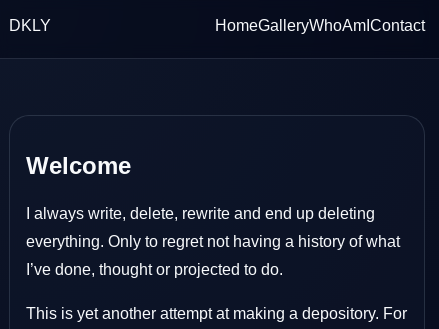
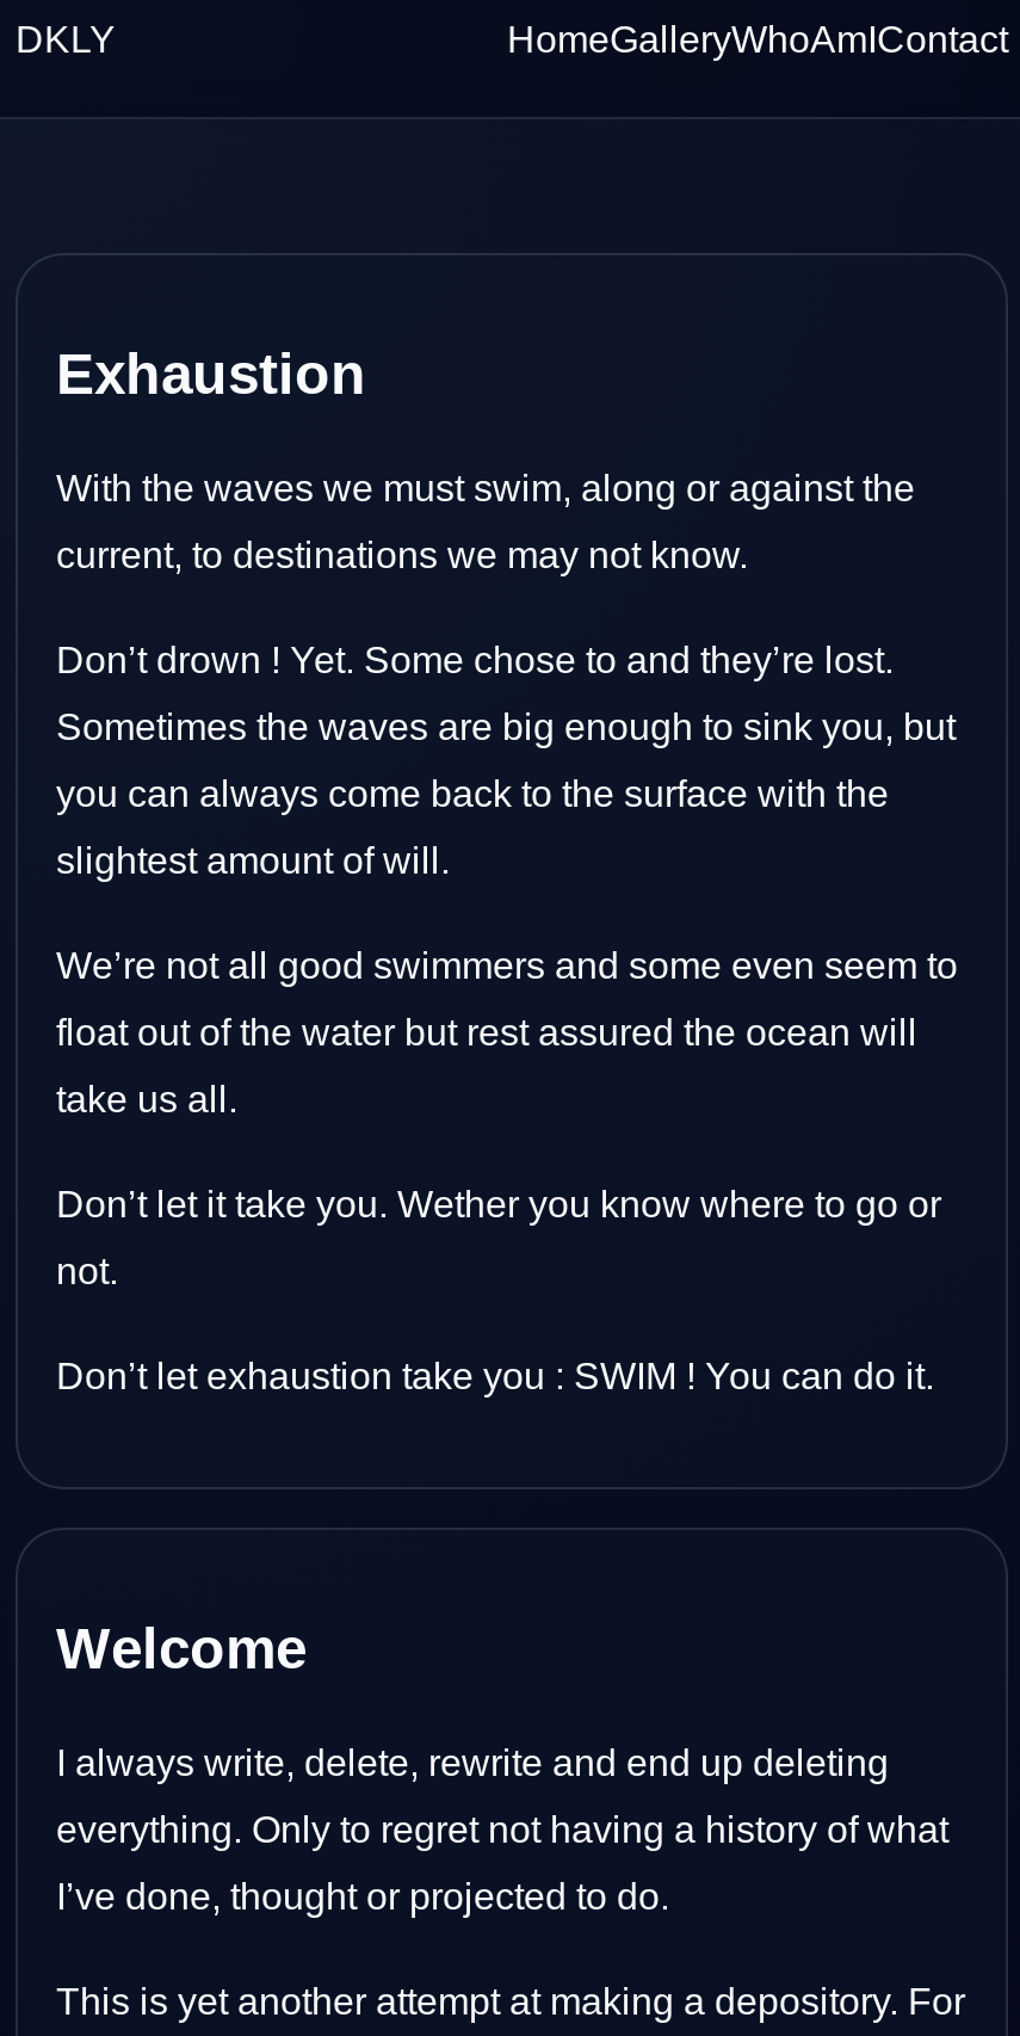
none -> [56,341,958,1396] Exhaustion | With the waves we must swim, along or against the | current, to destinations we may not know. | Don’t drown ! Yet. Some chose to and they’re lost. | Sometimes the waves are big enough to sink you, but | you can always come back to the surface with the | slightest amount of will. | We’re not all good swimmers and some even seem to | float out of the water but rest assured the ocean will | take us all. | Don’t let it take you. Wether you know where to go or | not. | Don’t let exhaustion take you : SWIM ! You can do it.

